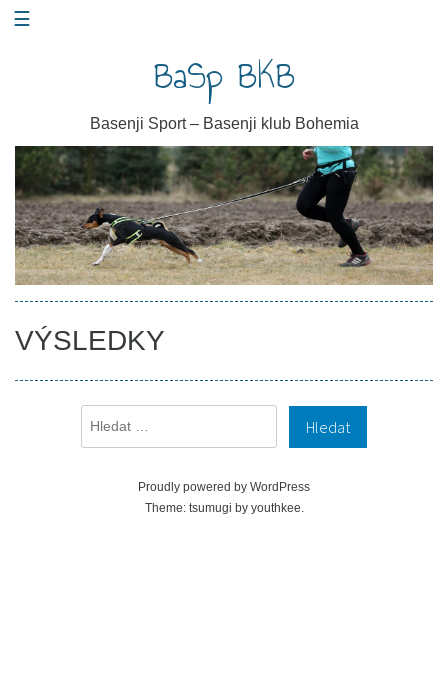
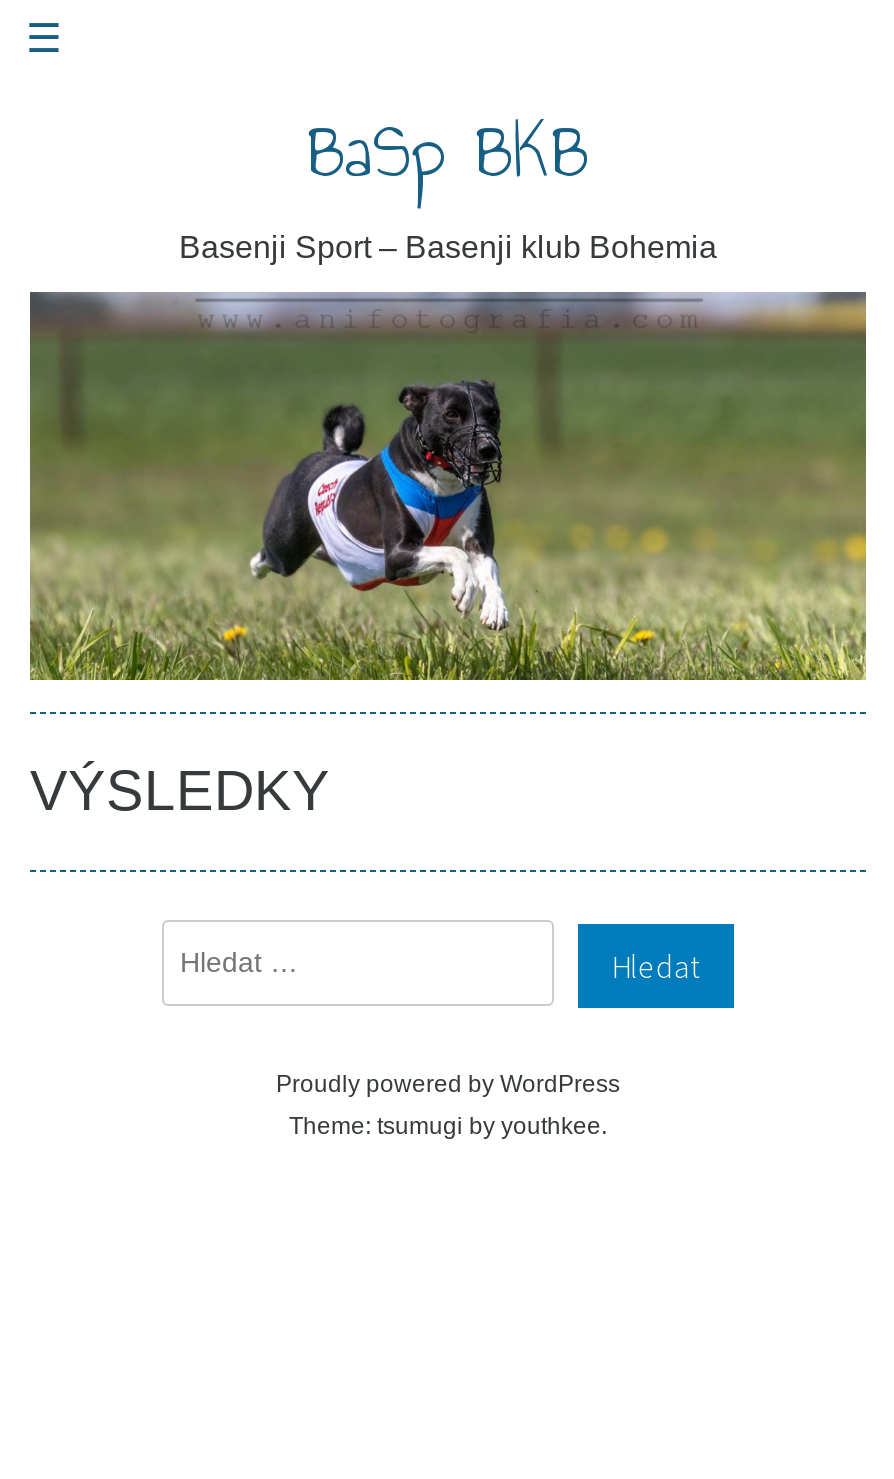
[15,145,433,285] [image] -> [28,290,868,682] [image]

